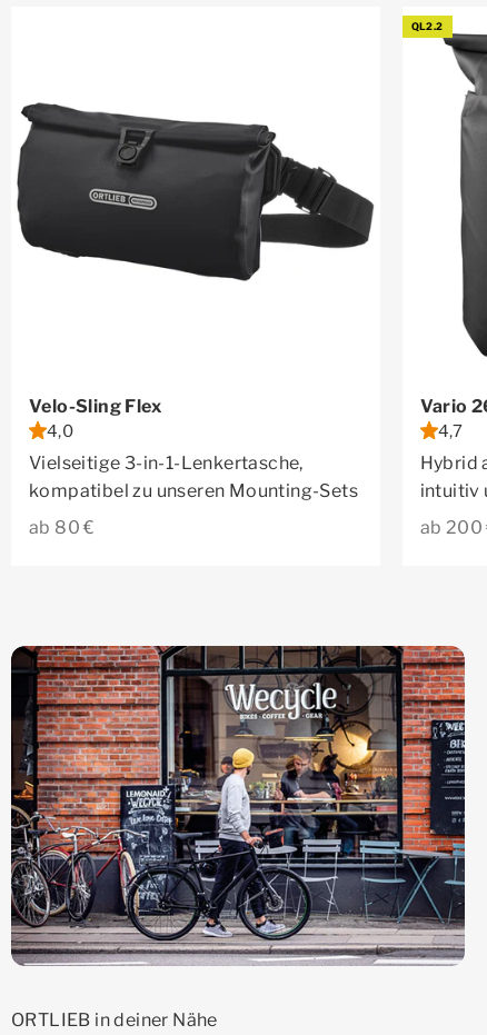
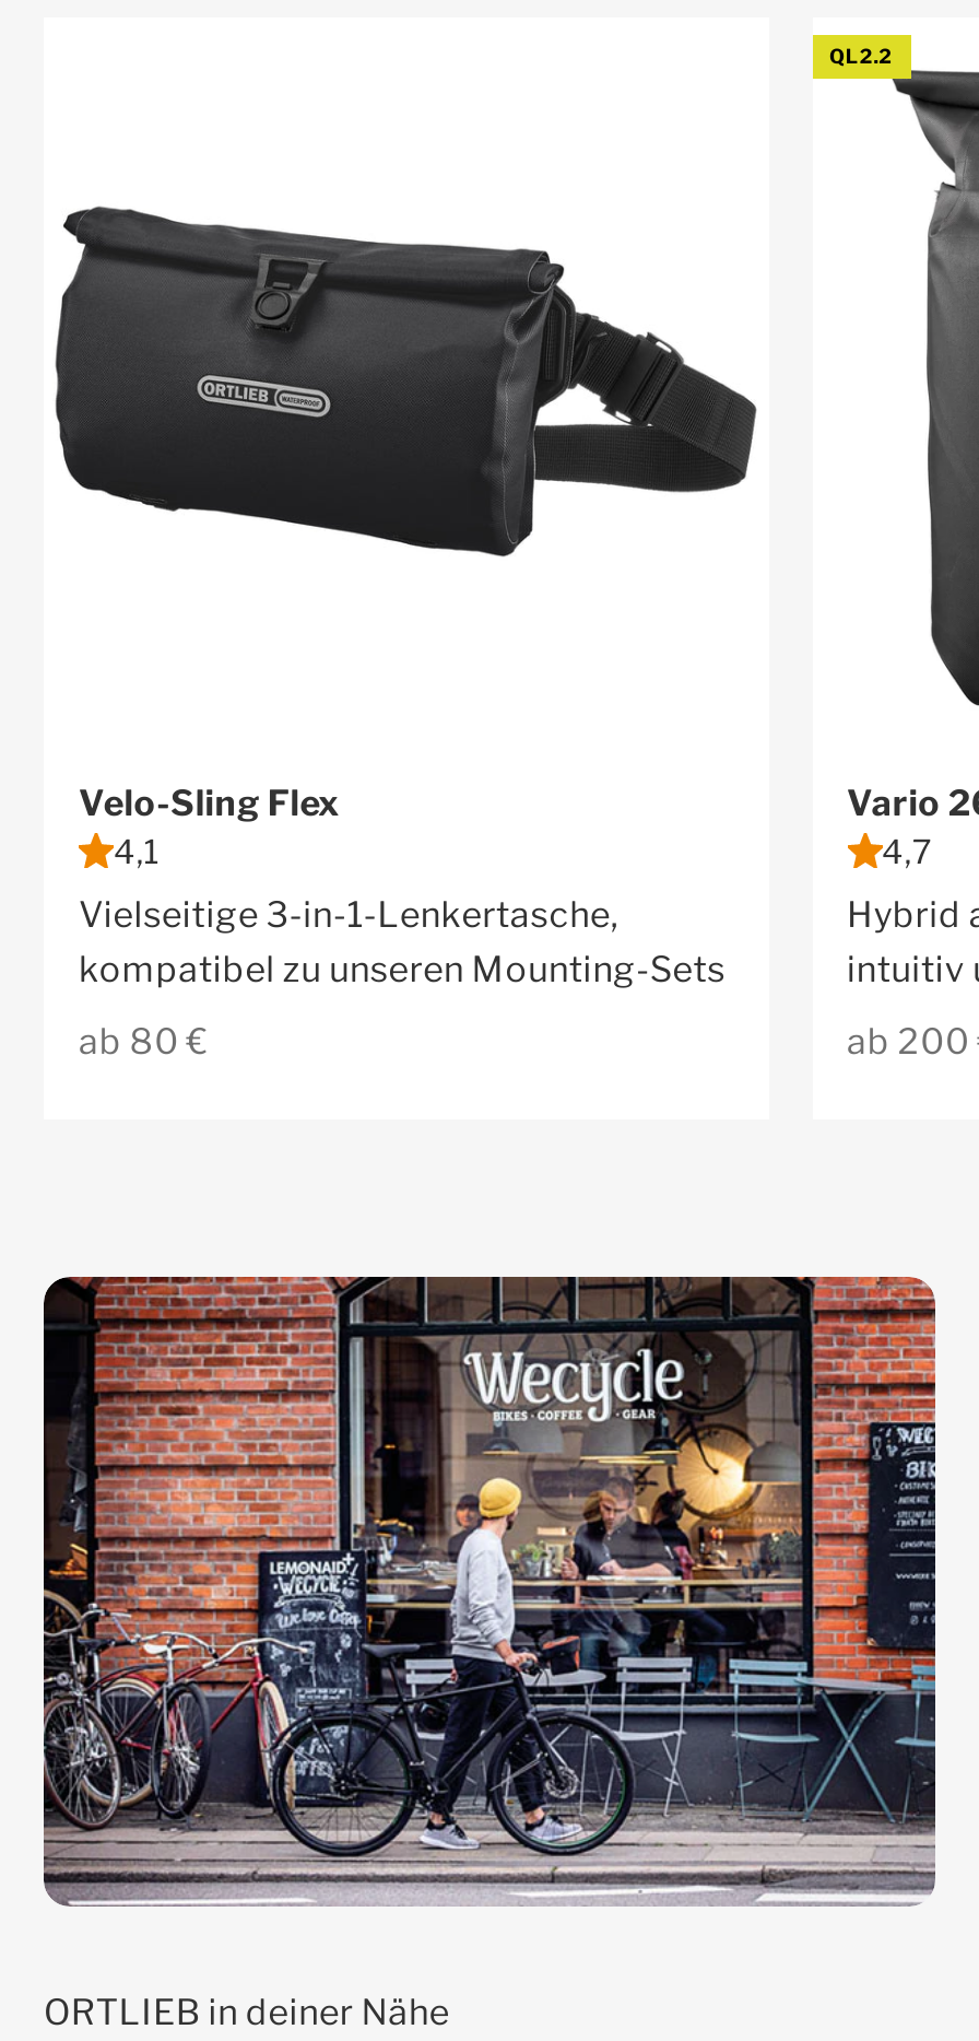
[47,421,74,441] 4,0 -> [114,833,160,872] 4,1

